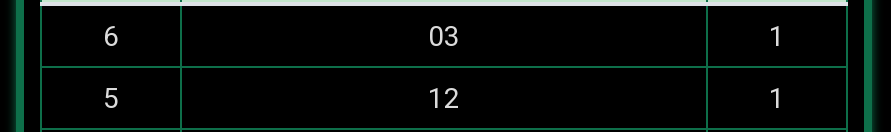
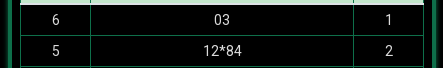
[428,82,460,114] 12 -> [202,43,241,59] 12*84
[769,82,785,114] 1 -> [384,43,392,59] 2

